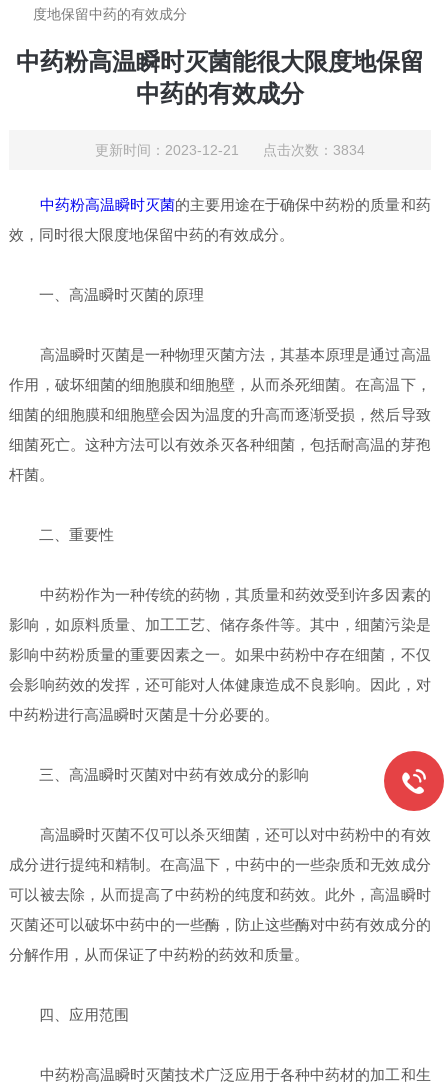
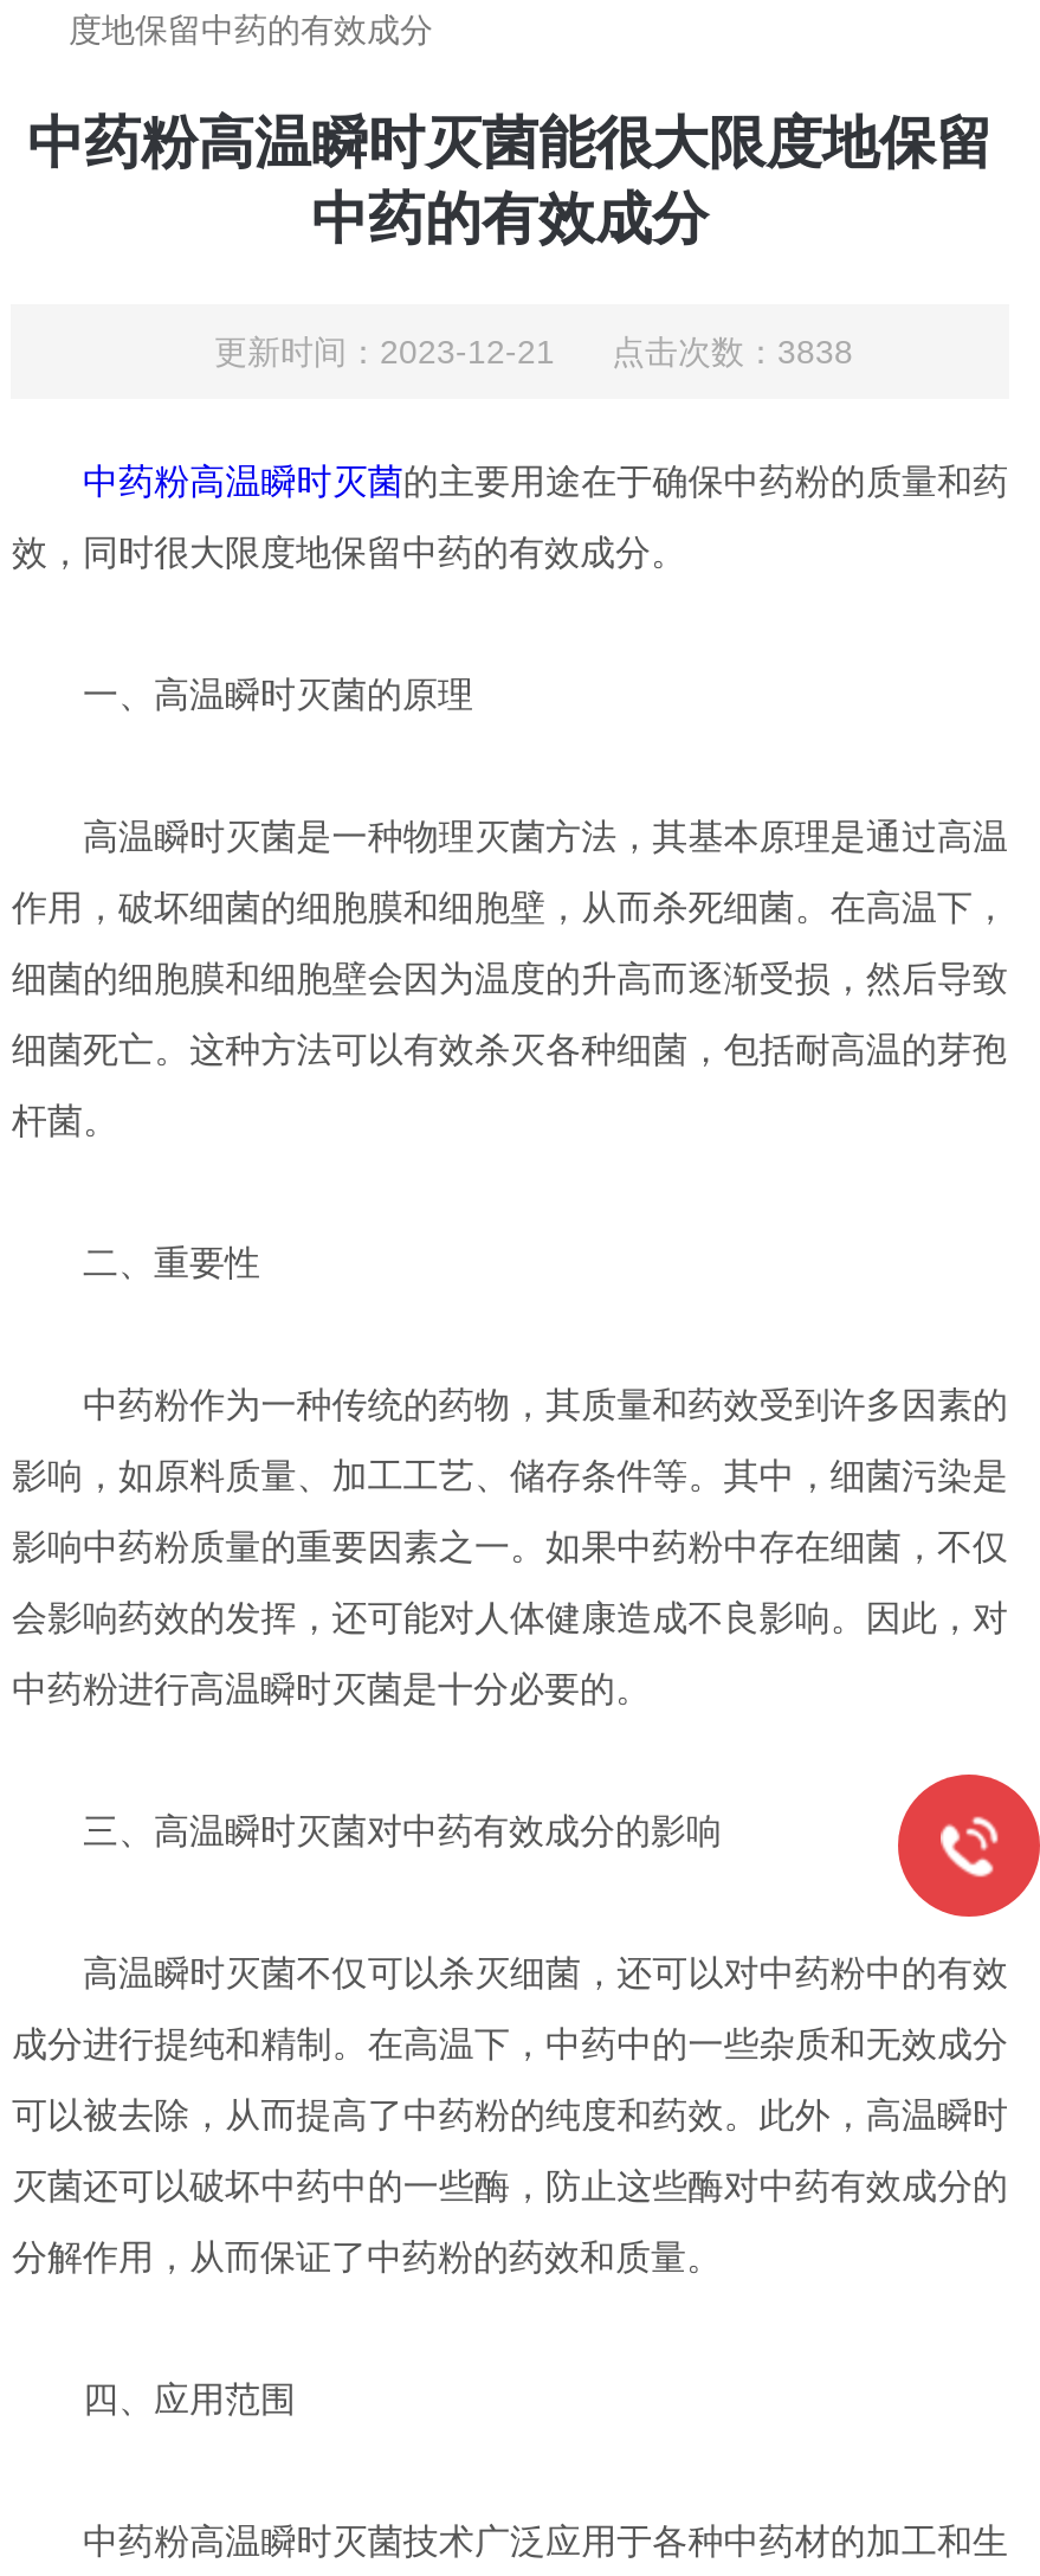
[95,142,365,158] 更新时间：2023-12-21 点击次数：3834 -> [214,333,853,371] 更新时间：2023-12-21 点击次数：3838

